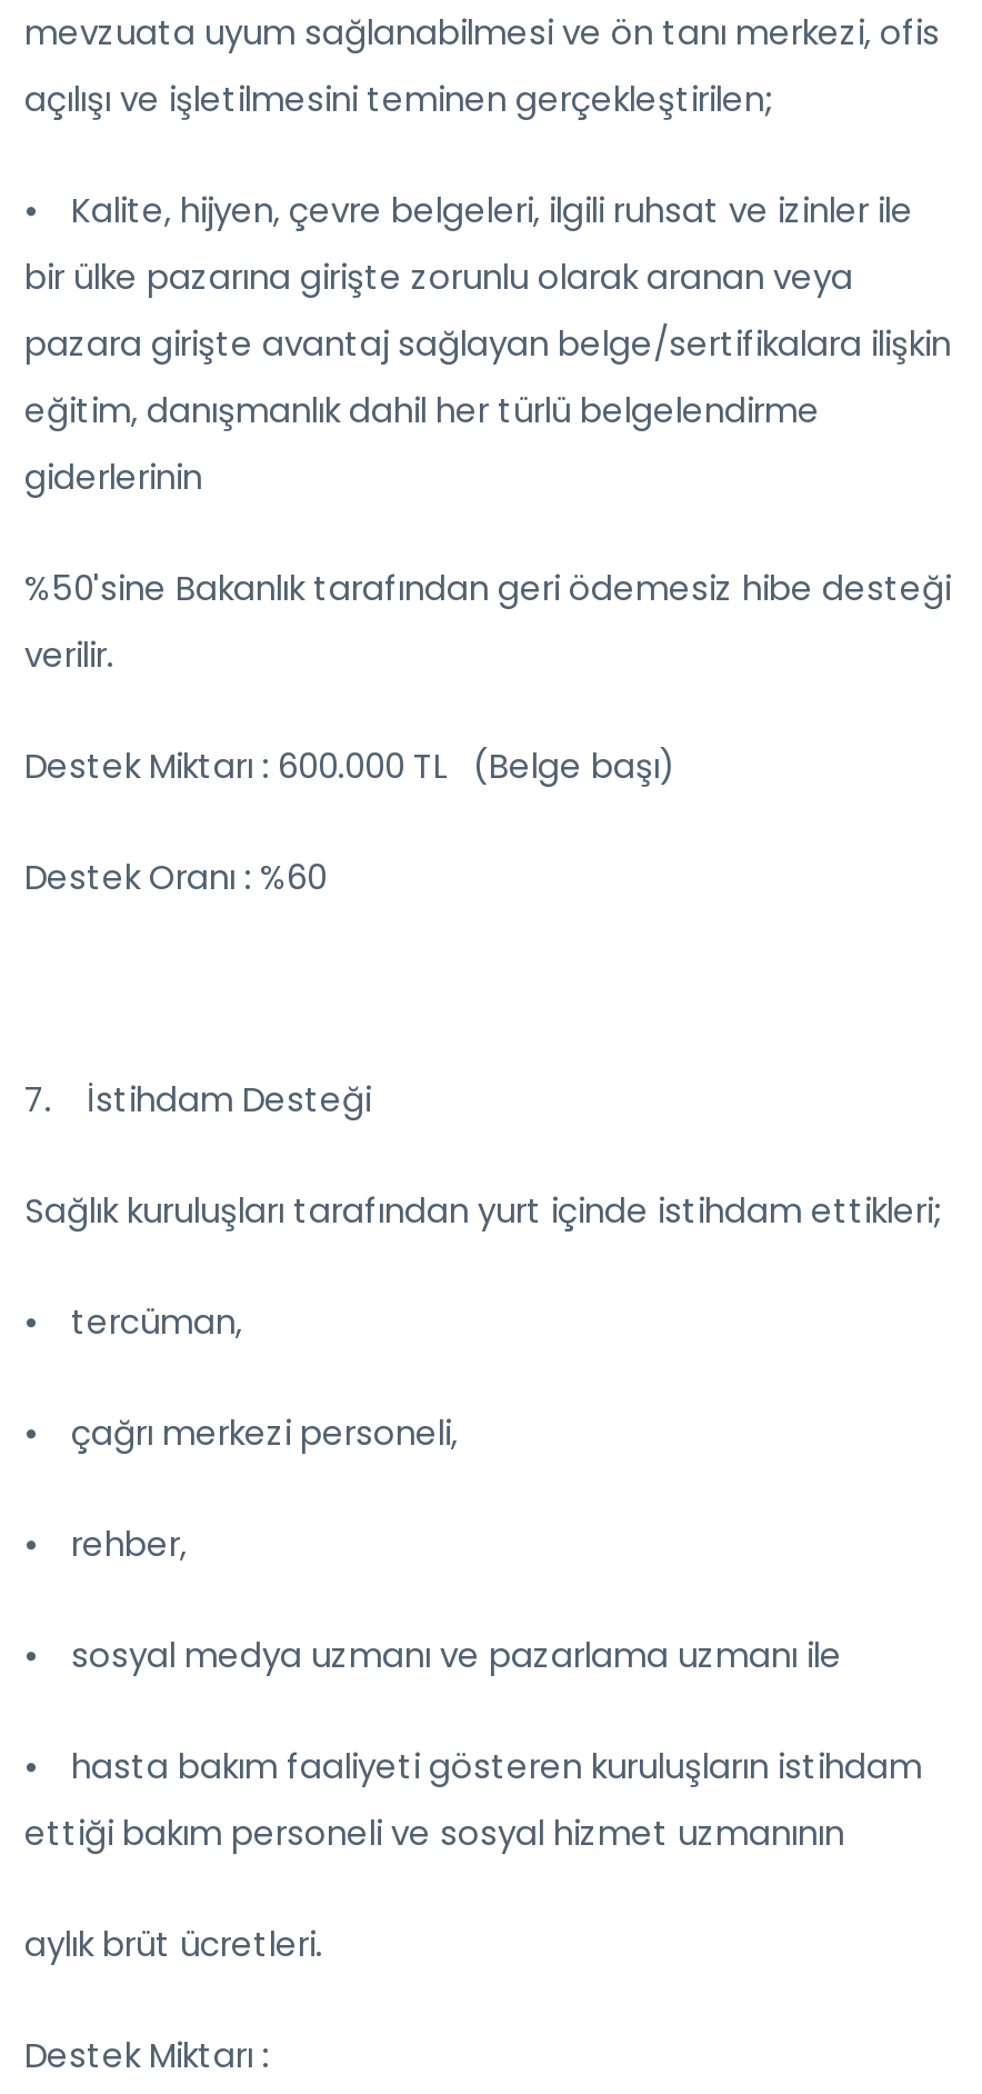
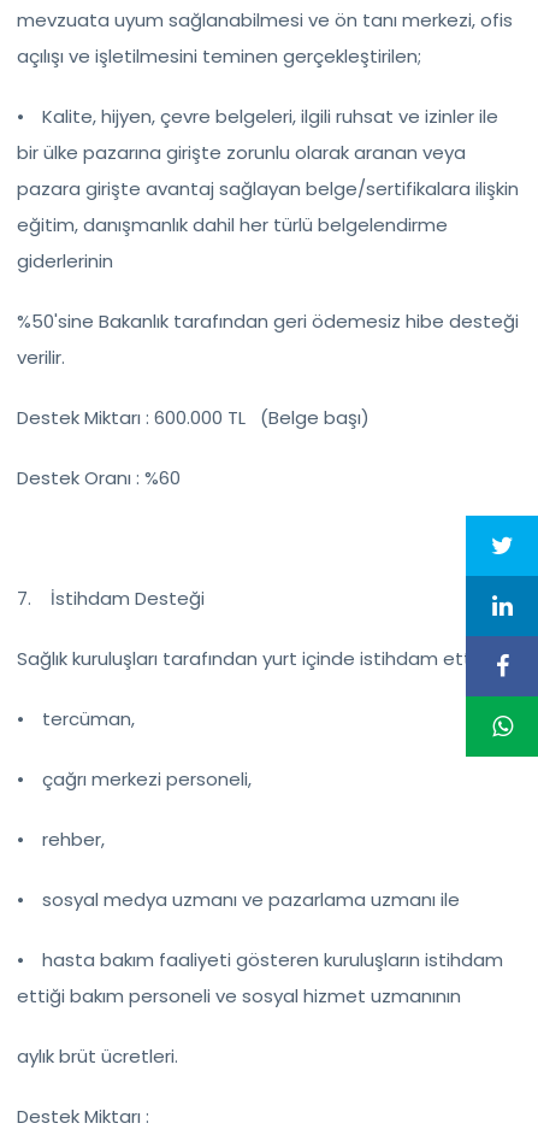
none -> [465,514,534,758] [image]

